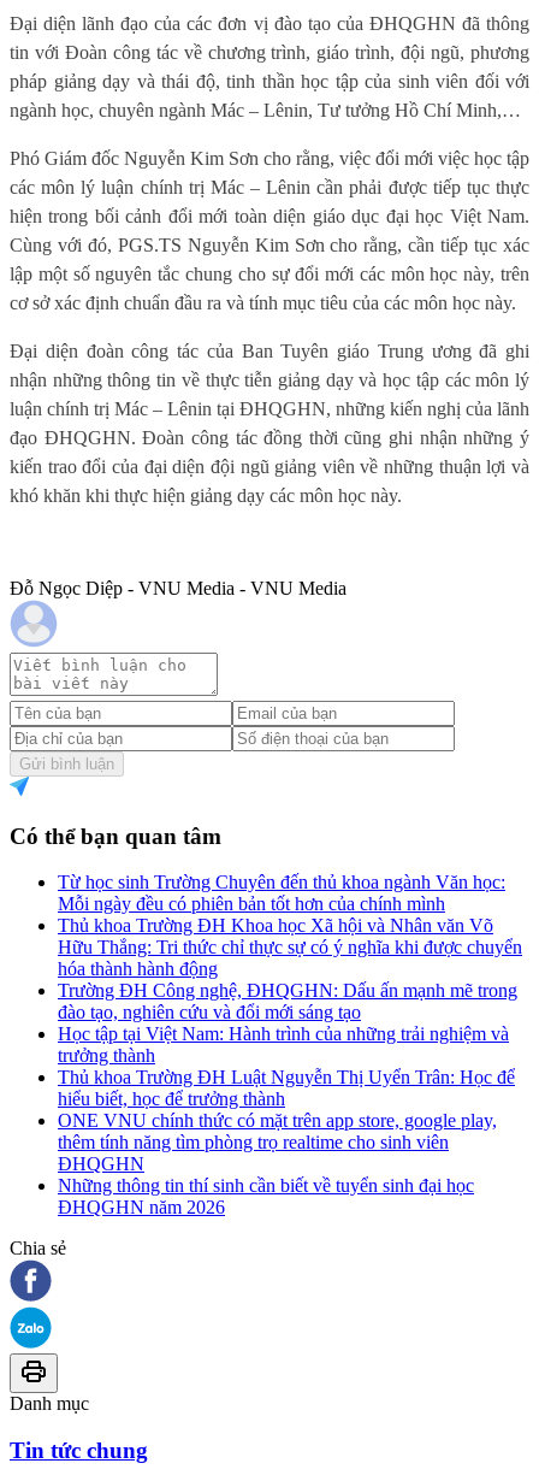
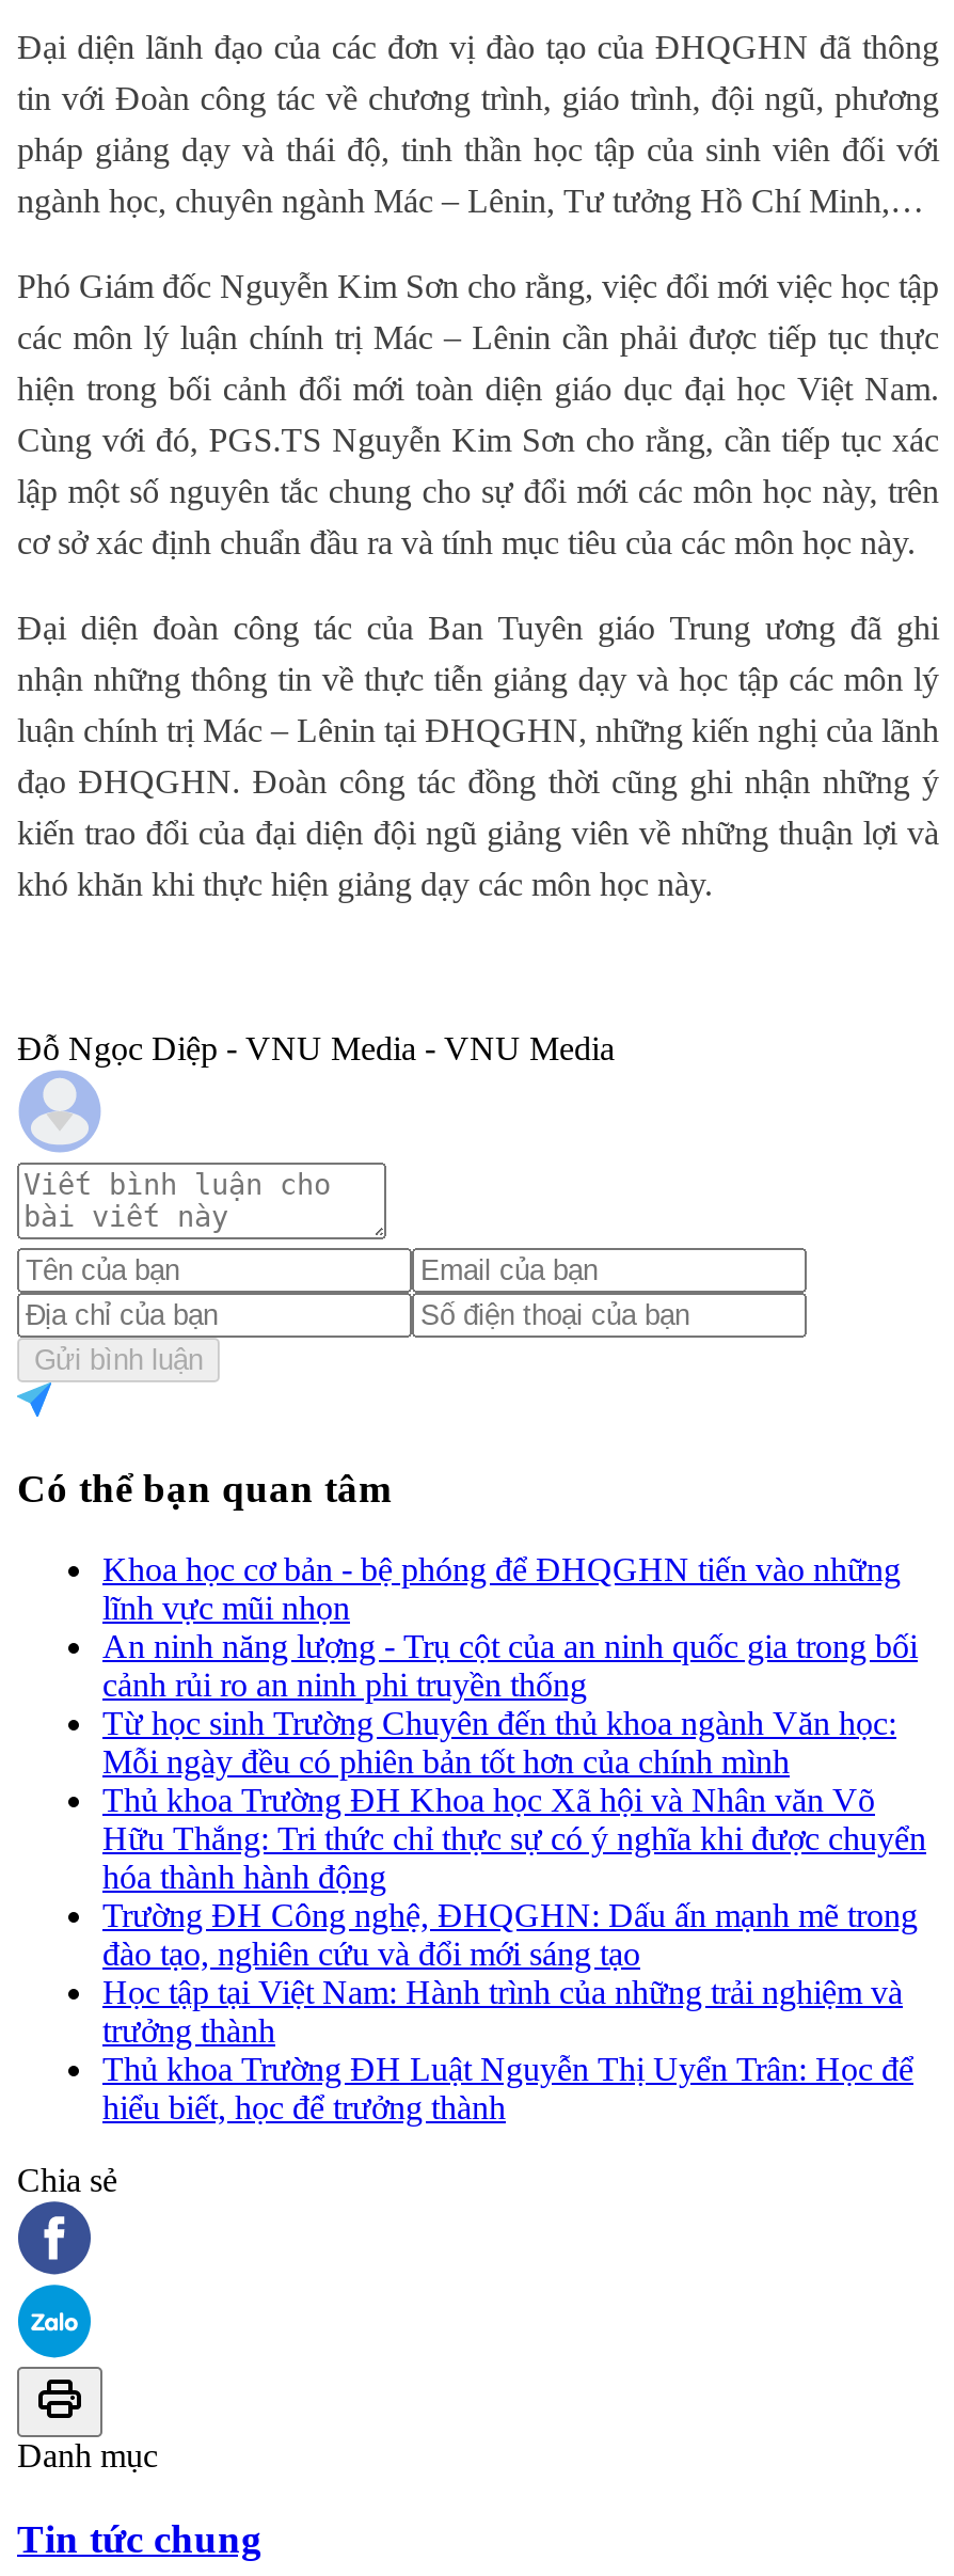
none -> [102,1552,918,1703] Khoa học cơ bản - bệ phóng để ĐHQGHN tiến vào những | lĩnh vực mũi nhọn | An ninh năng lượng - Trụ cột của an ninh quốc gia trong bối | cảnh rủi ro an ninh phi truyền thống
moved [58,872,522,1109] -> [102,1705,926,2126]: Từ học sinh Trường Chuyên đến thủ khoa ngành Văn học: | Mỗi ngày đều có phiên bản tốt hơn của chính mình | Thủ khoa Trường ĐH Khoa học Xã hội và Nhân văn Võ | ... | Thủ khoa Trường ĐH Luật Nguyễn Thị Uyển Trân: Học để | hiểu biết, học để trưởng thành
[58,1110,497,1218] ONE VNU chính thức có mặt trên app store, google play, | thêm tính năng tìm phòng trọ realtime cho sinh viên | ĐHQGHN | Những thông tin thí sinh cần biết về tuyển sinh đại học | ĐHQGHN năm 2026 -> none

